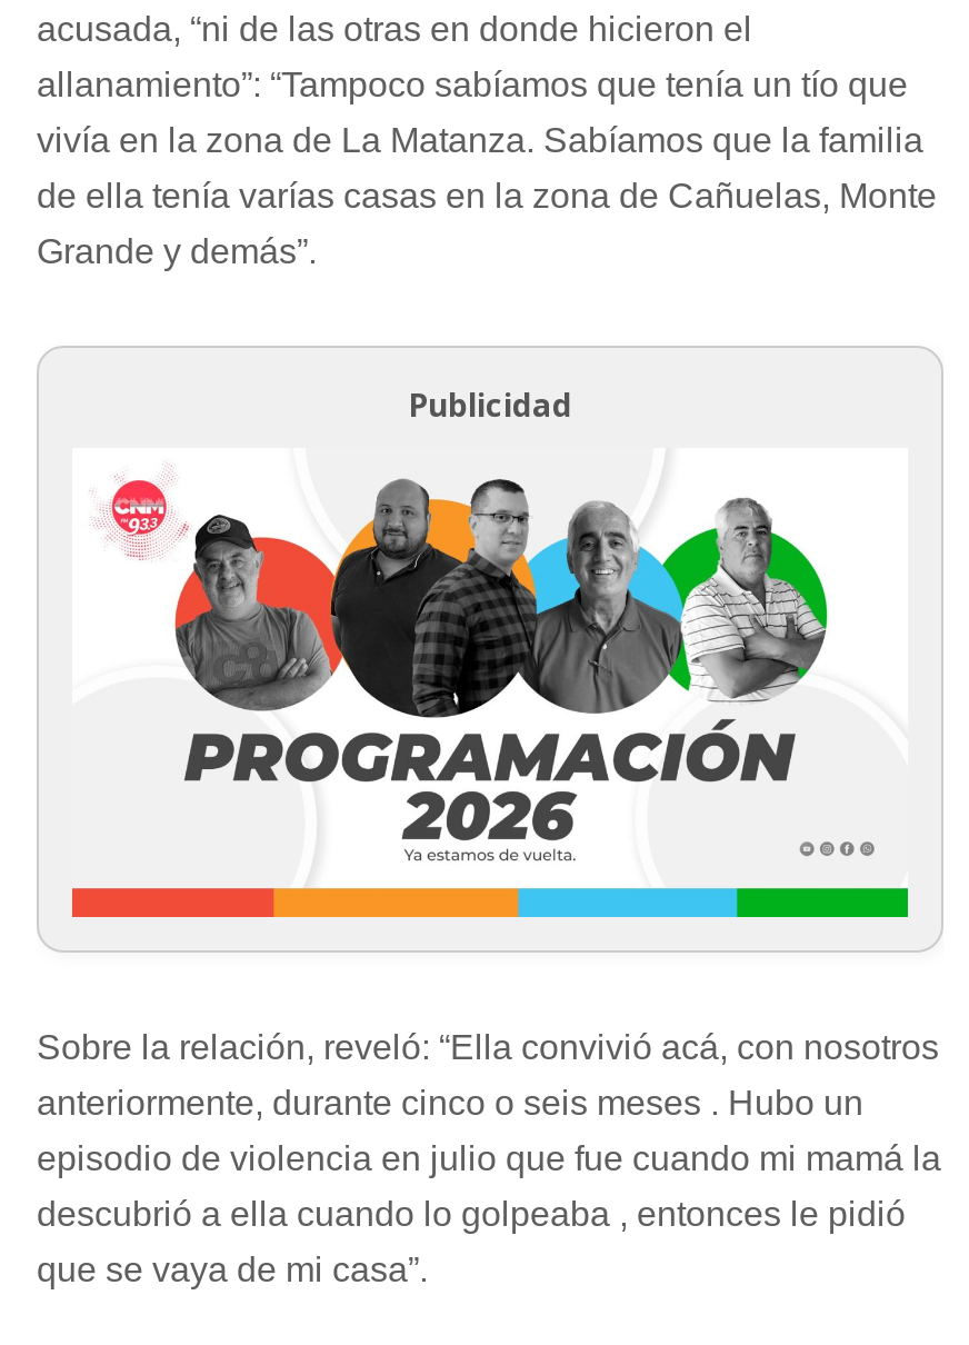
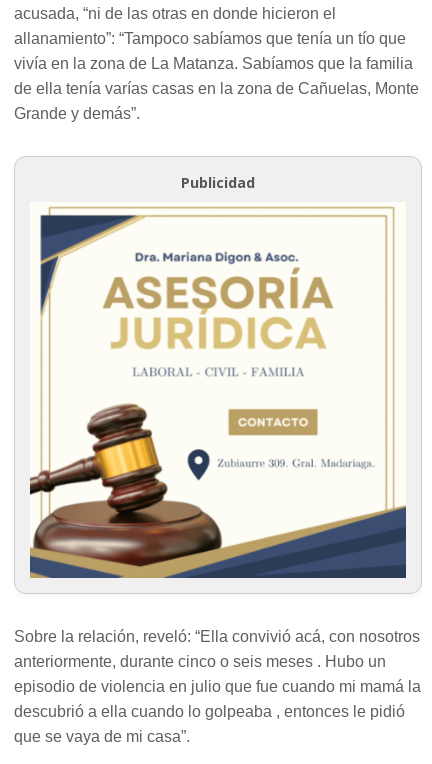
[70,459,910,919] [image] -> [29,206,407,579] [image]

